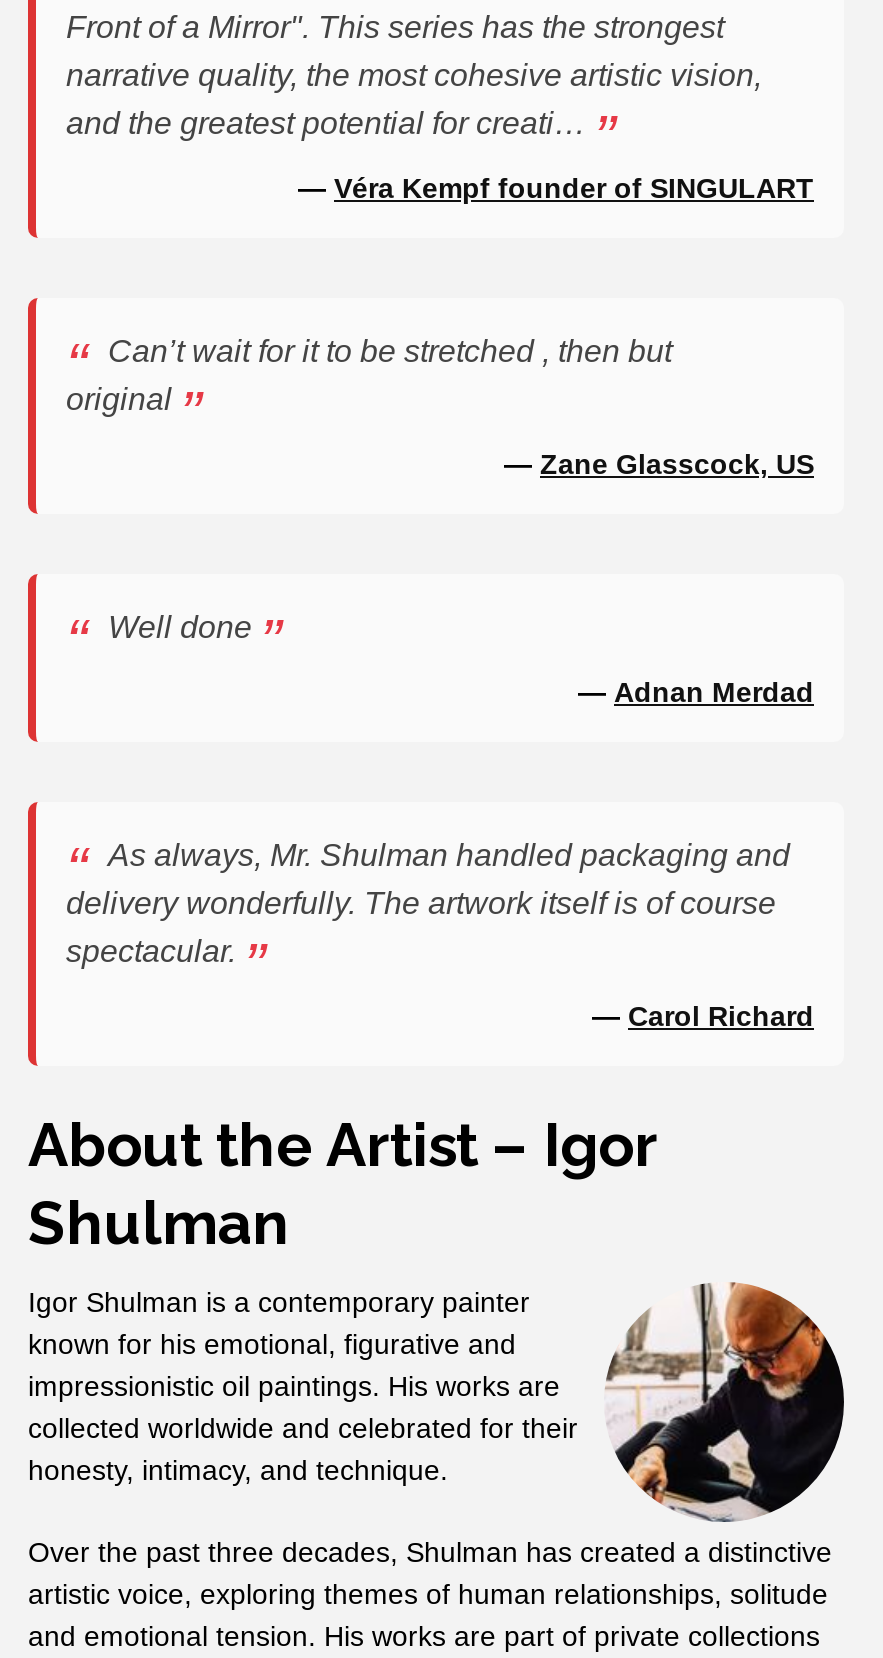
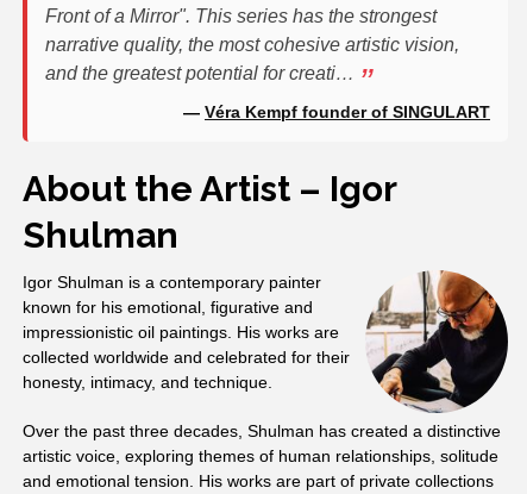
[66,334,814,480] Can’t wait for it to be stretched , then but | original | Zane Glasscock, US -> none
[108,610,814,708] Well done | Adnan Merdad -> none
[66,838,814,1032] As always, Mr. Shulman handled packaging and | delivery wonderfully. The artwork itself is of course | spectacular. | Carol Richard -> none

